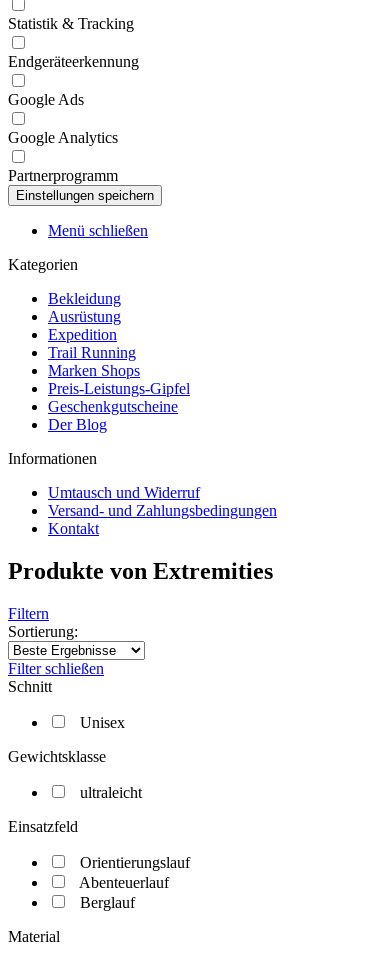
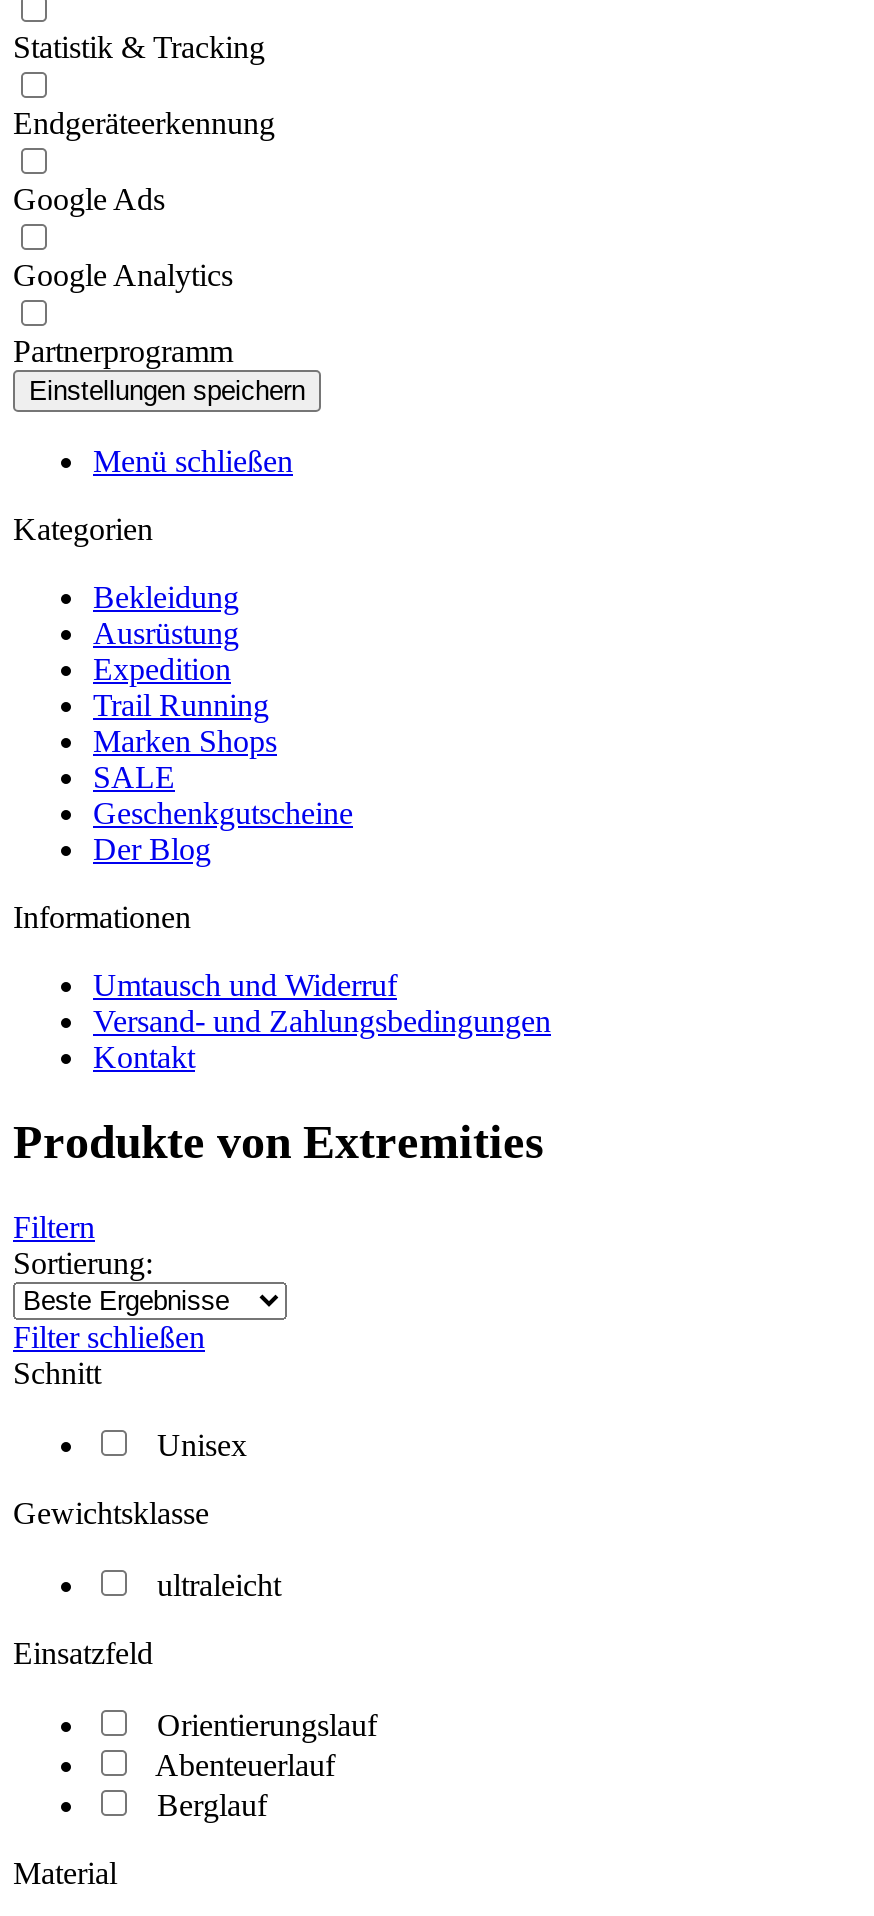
[48,380,190,397] Preis-Leistungs-Gipfel -> [93,760,175,794] SALE

